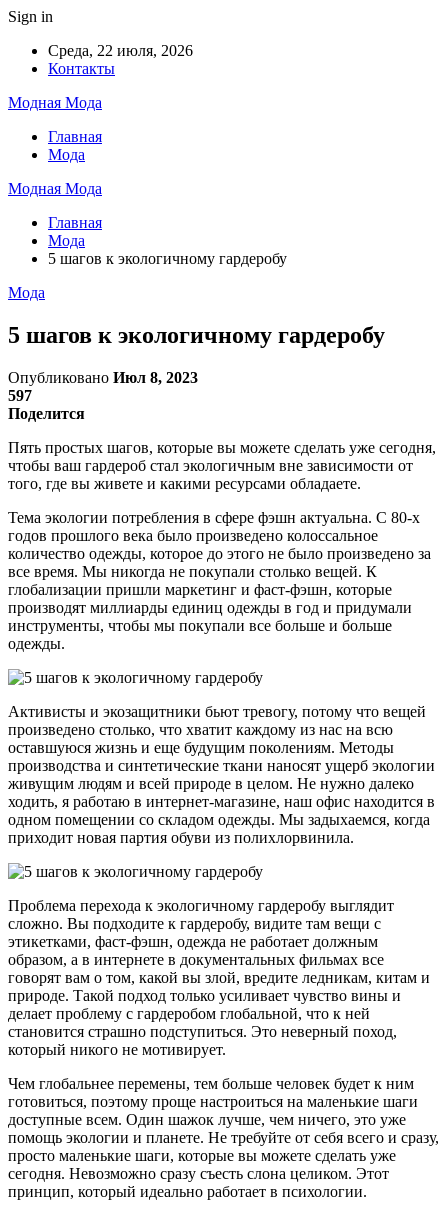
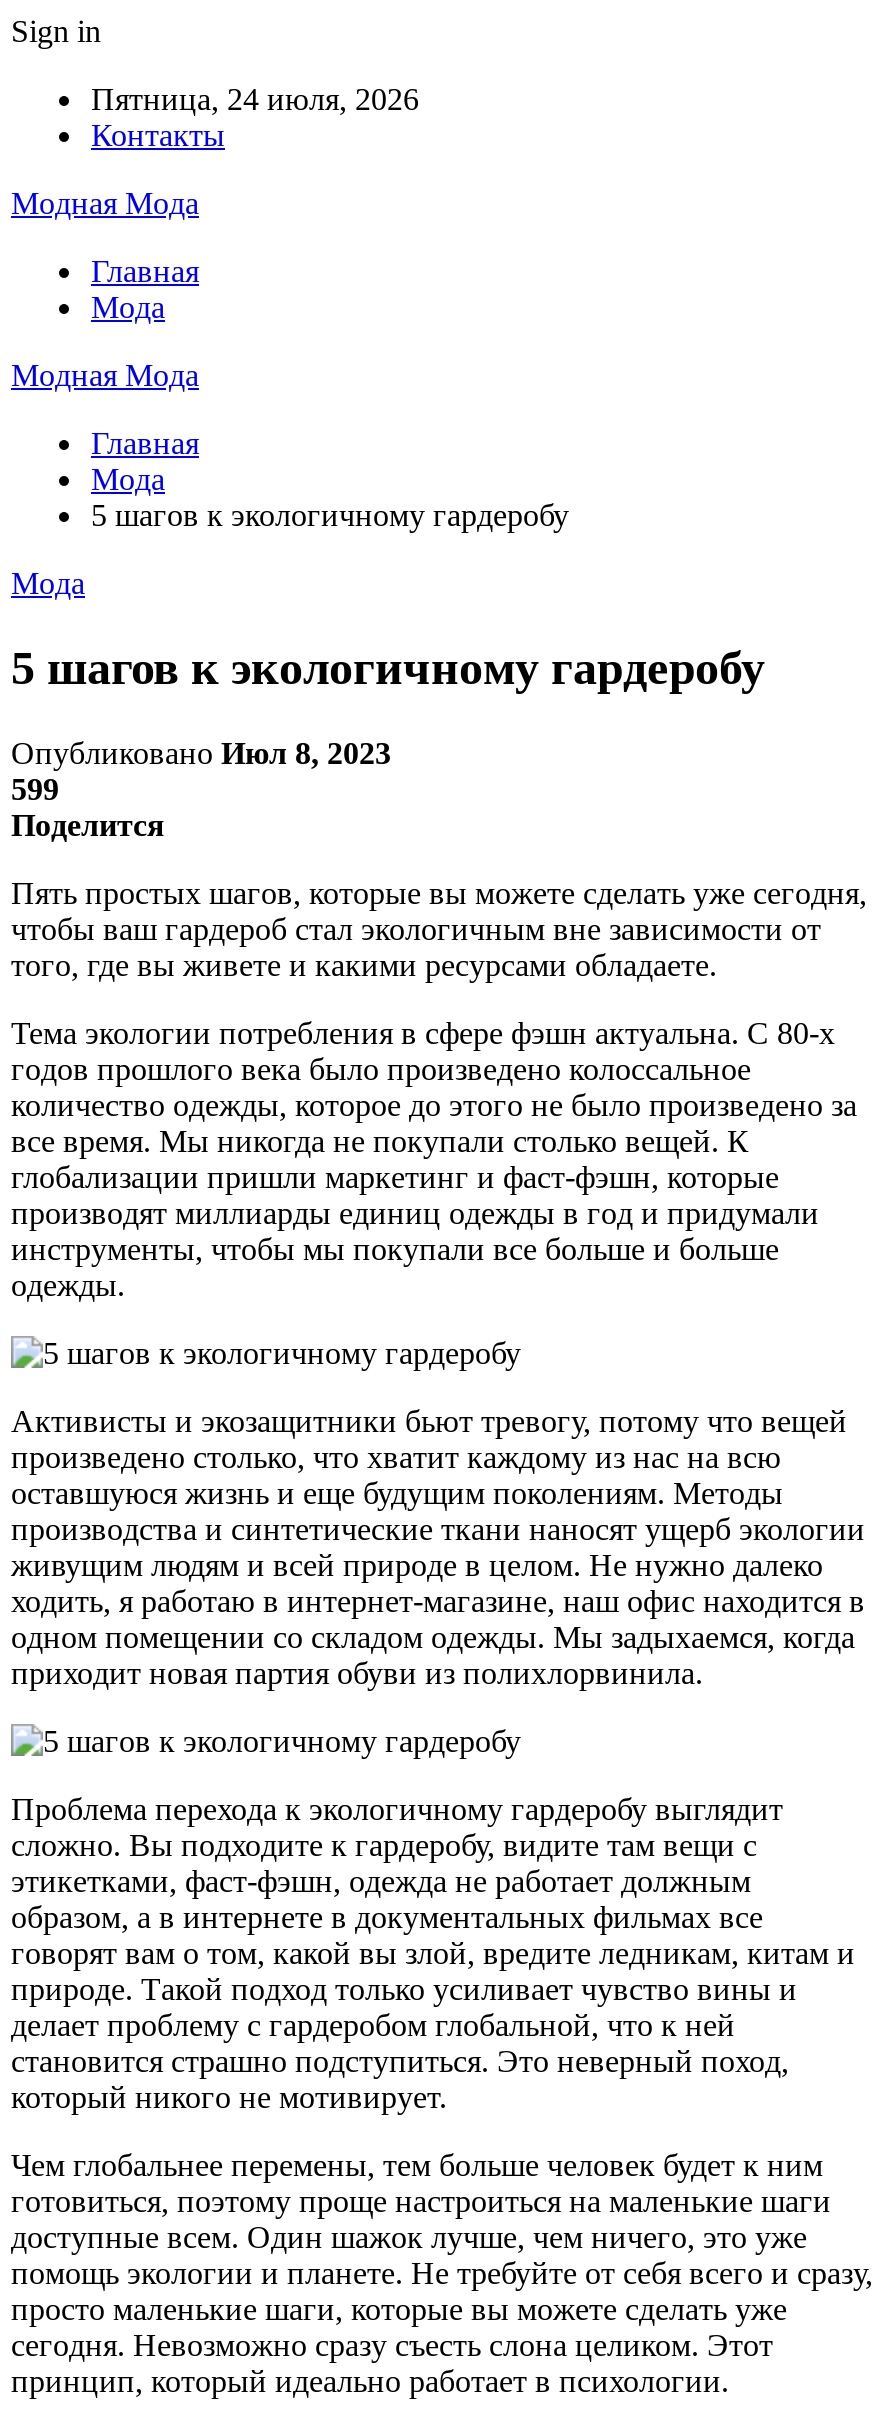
[48,42,193,59] Среда, 22 июля, 2026 -> [91,82,419,116] Пятница, 24 июля, 2026
[8,387,32,404] 597 -> [11,772,59,806] 599

